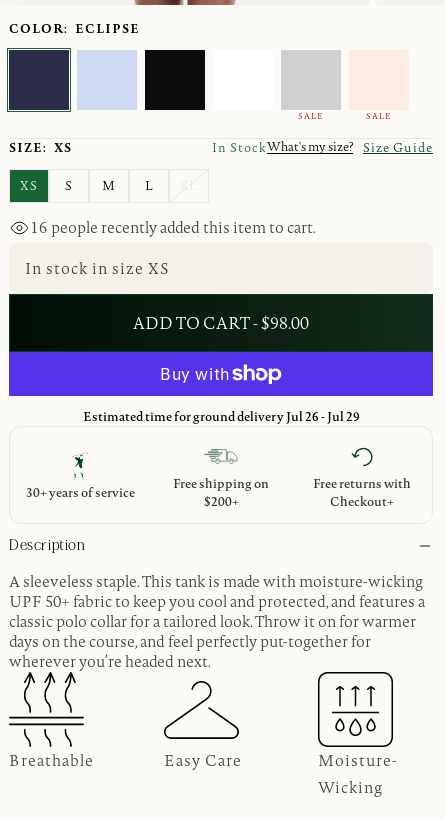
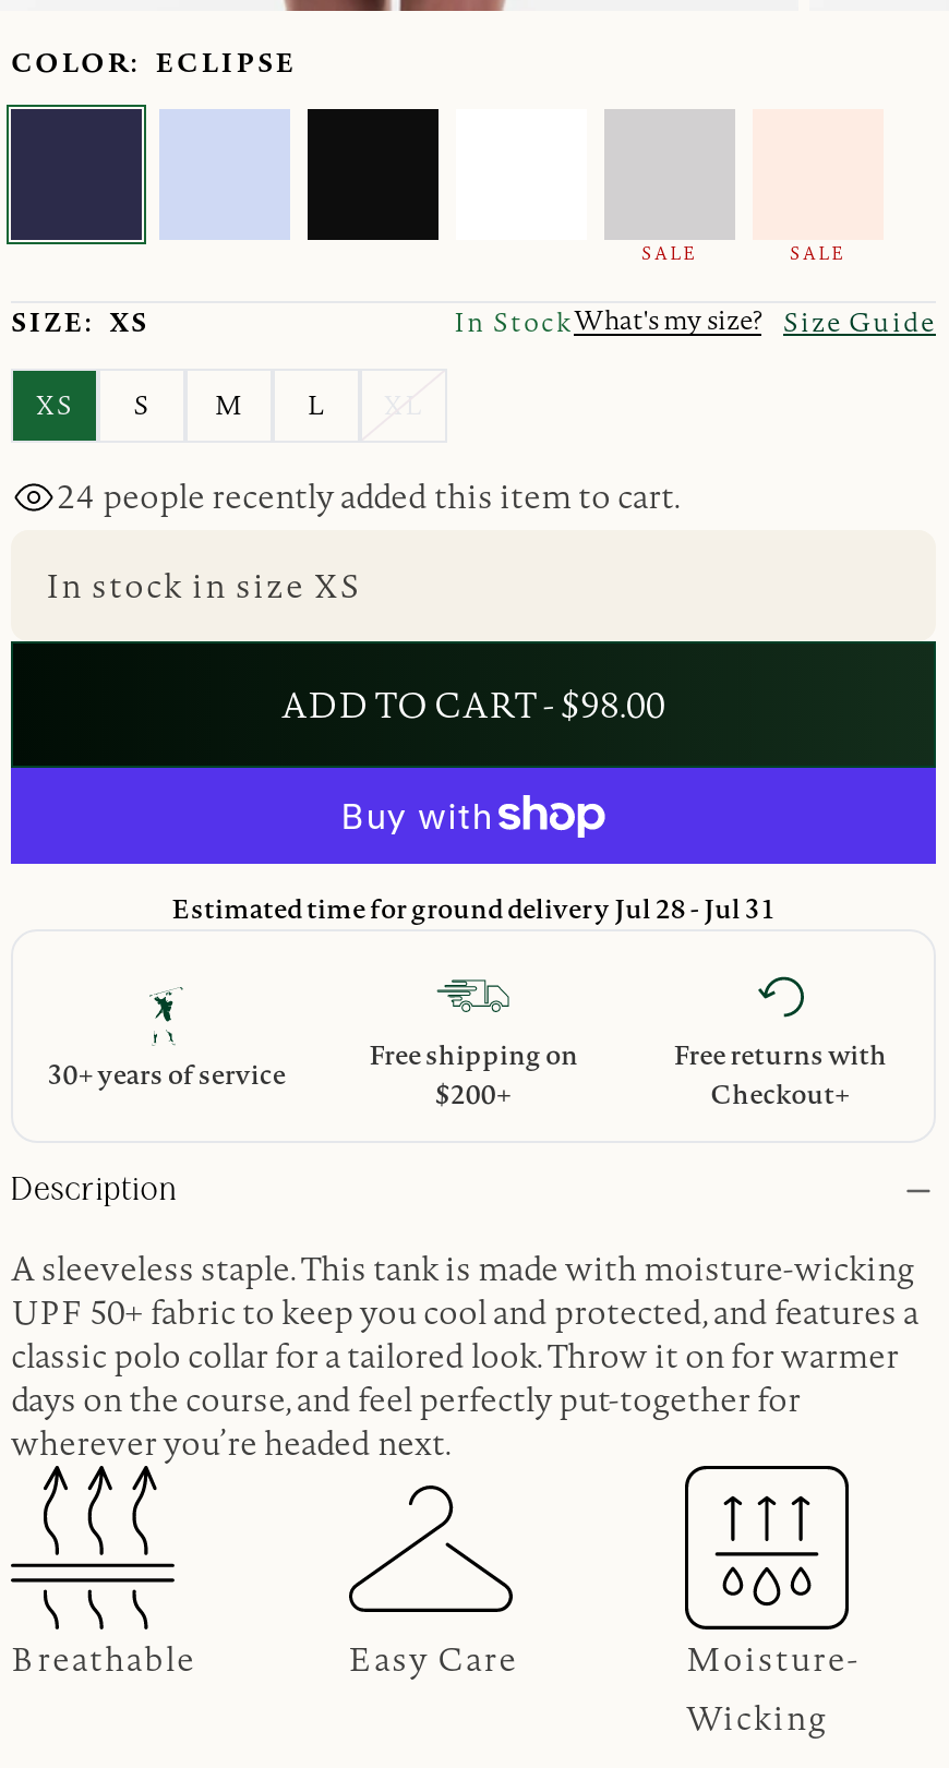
[30,216,316,237] 16 people recently added this item to cart. -> [57,472,681,518] 24 people recently added this item to cart.
[82,407,359,424] Estimated time for ground delivery Jul 26 - Jul 29 -> [171,889,776,926] Estimated time for ground delivery Jul 28 - Jul 31

